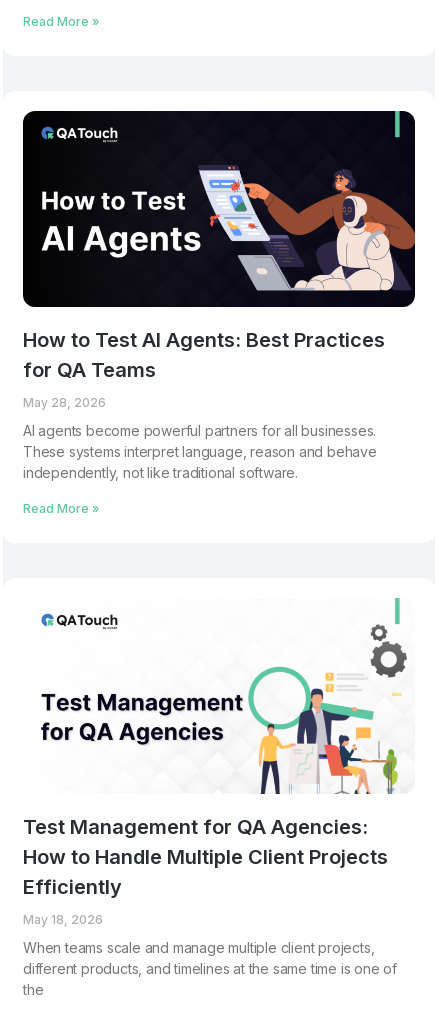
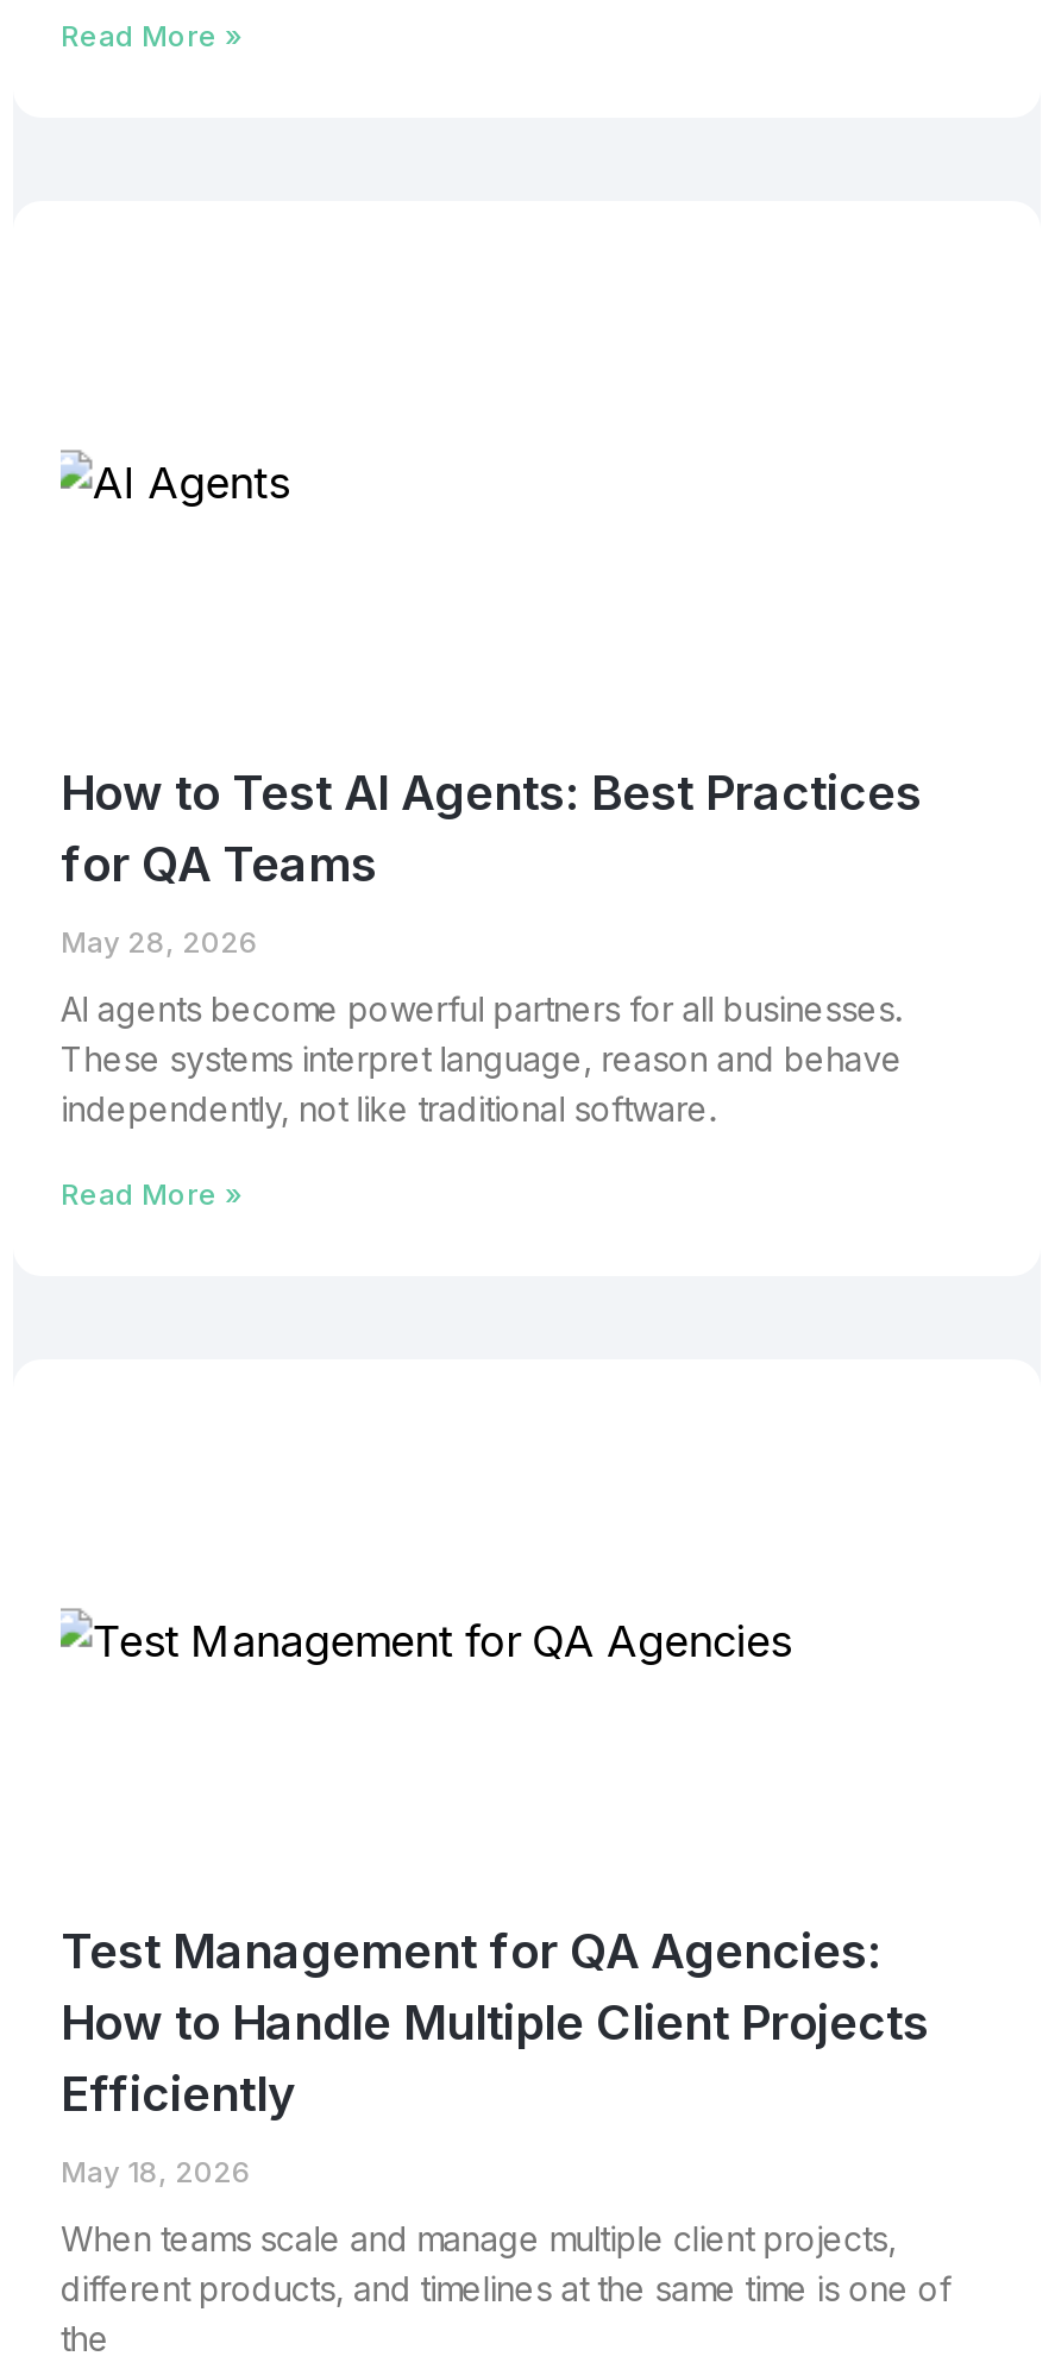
[22,110,416,308] [image] -> none
[23,597,408,795] [image] -> none

